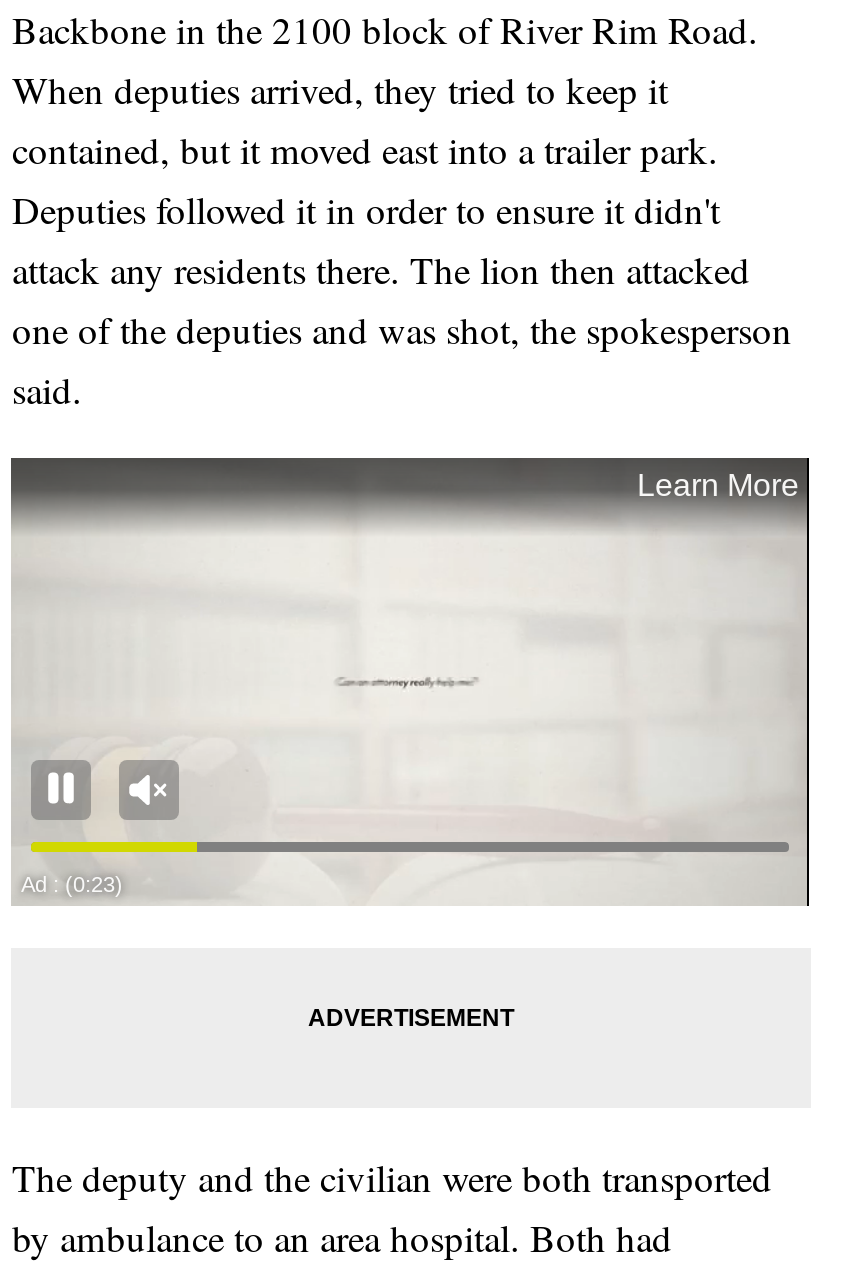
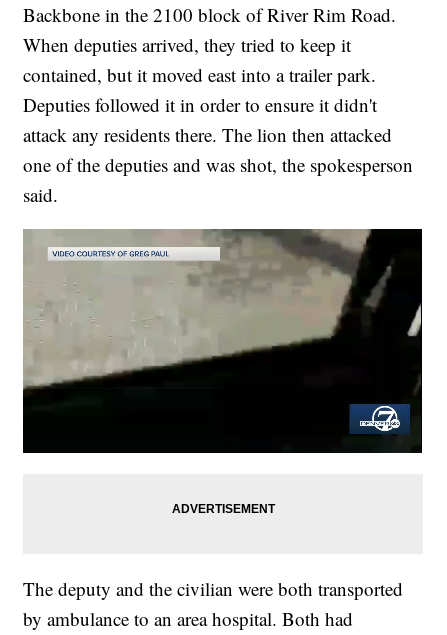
[9,456,809,906] [image] -> [22,229,422,454] [image]

